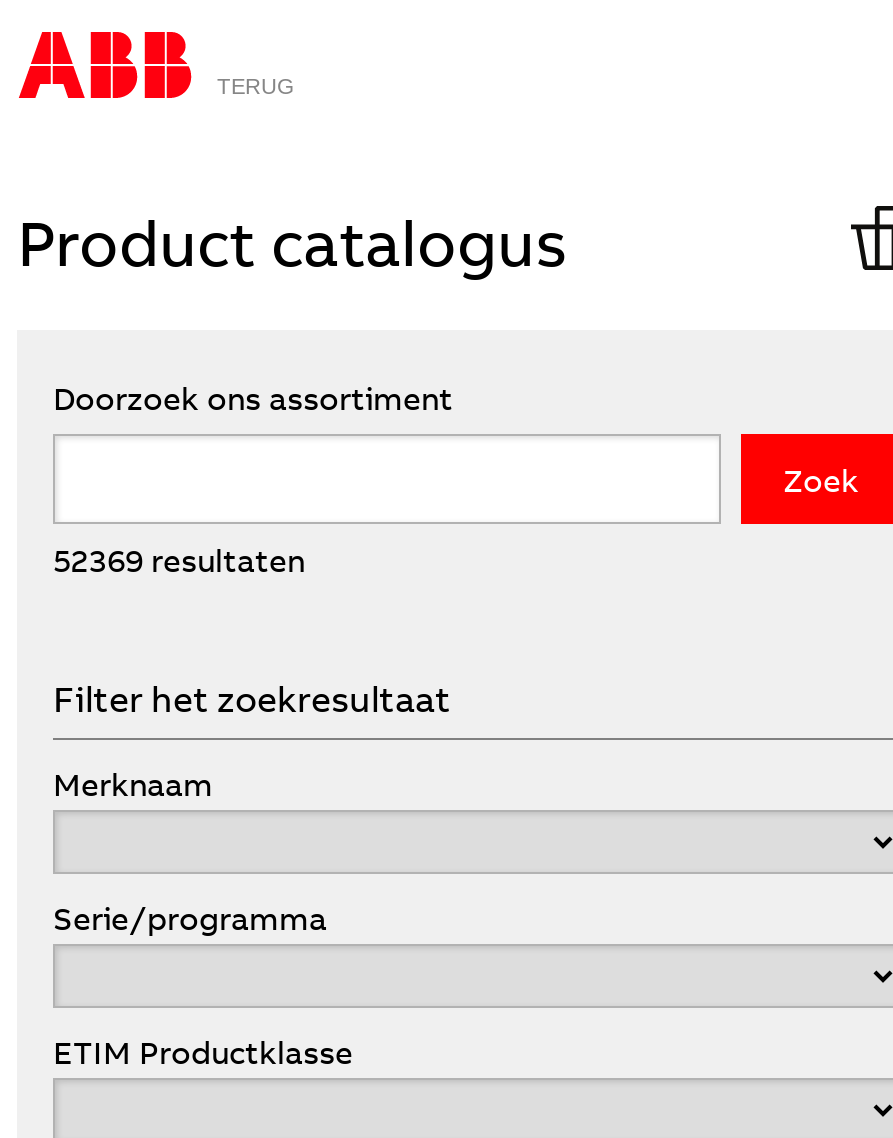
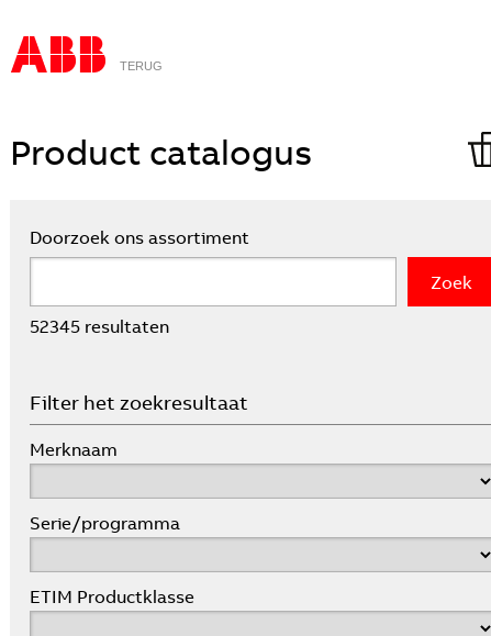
[53,540,305,580] 52369 resultaten -> [30,315,169,337] 52345 resultaten

